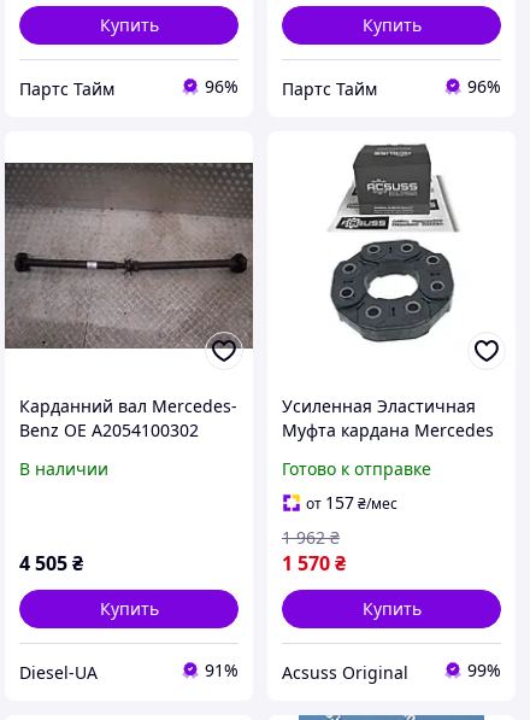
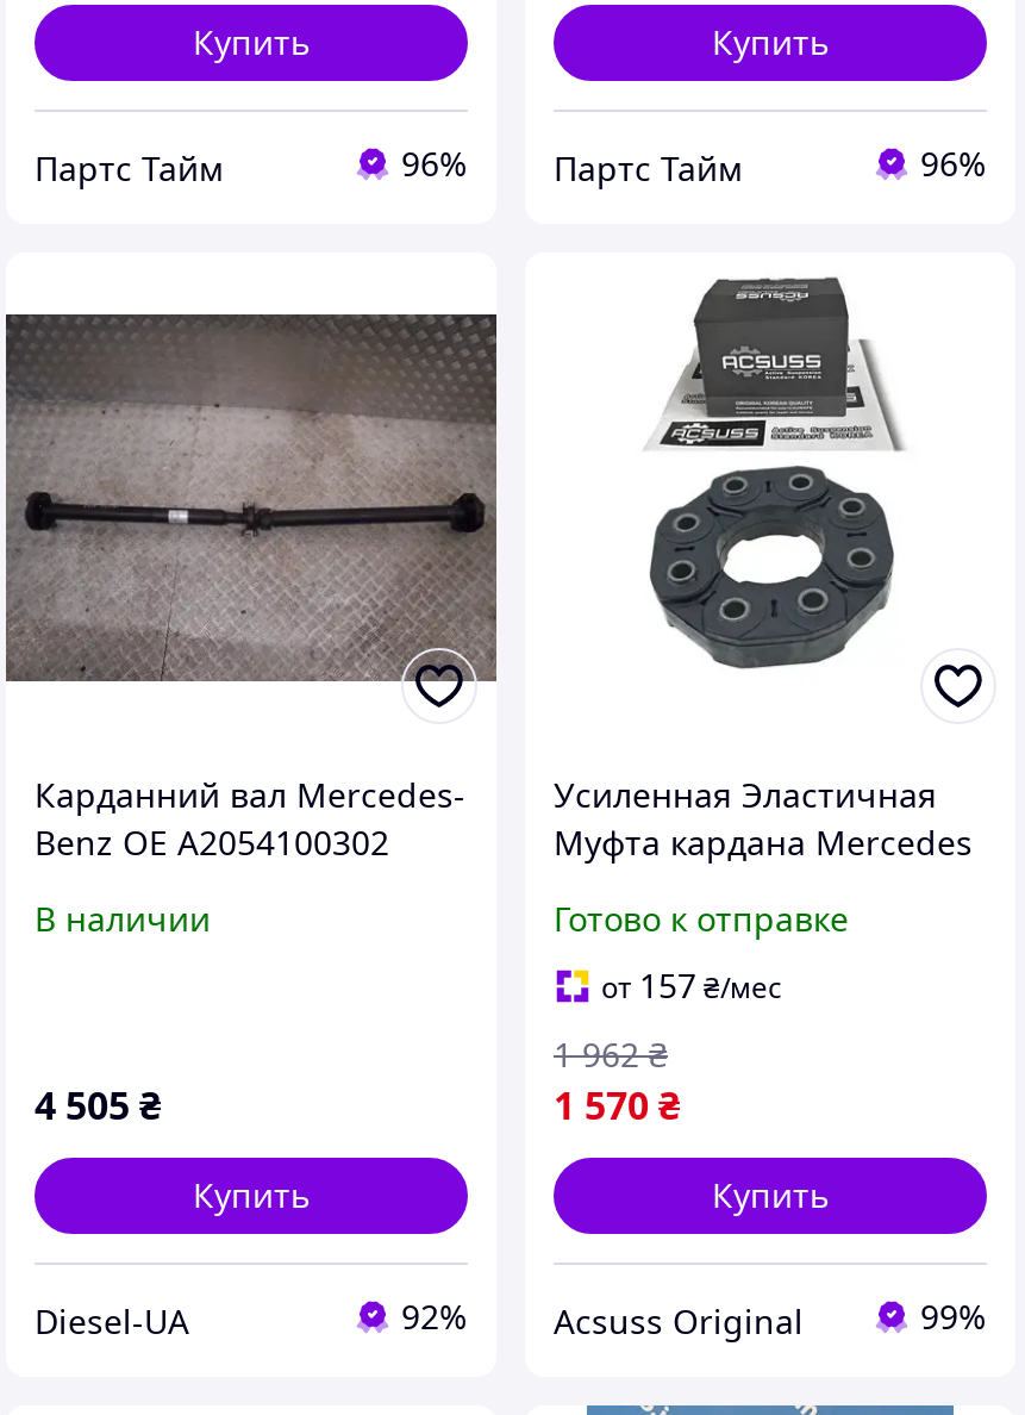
[205,659,408,683] 91% Acsuss Original -> [401,1294,804,1343] 92% Acsuss Original

